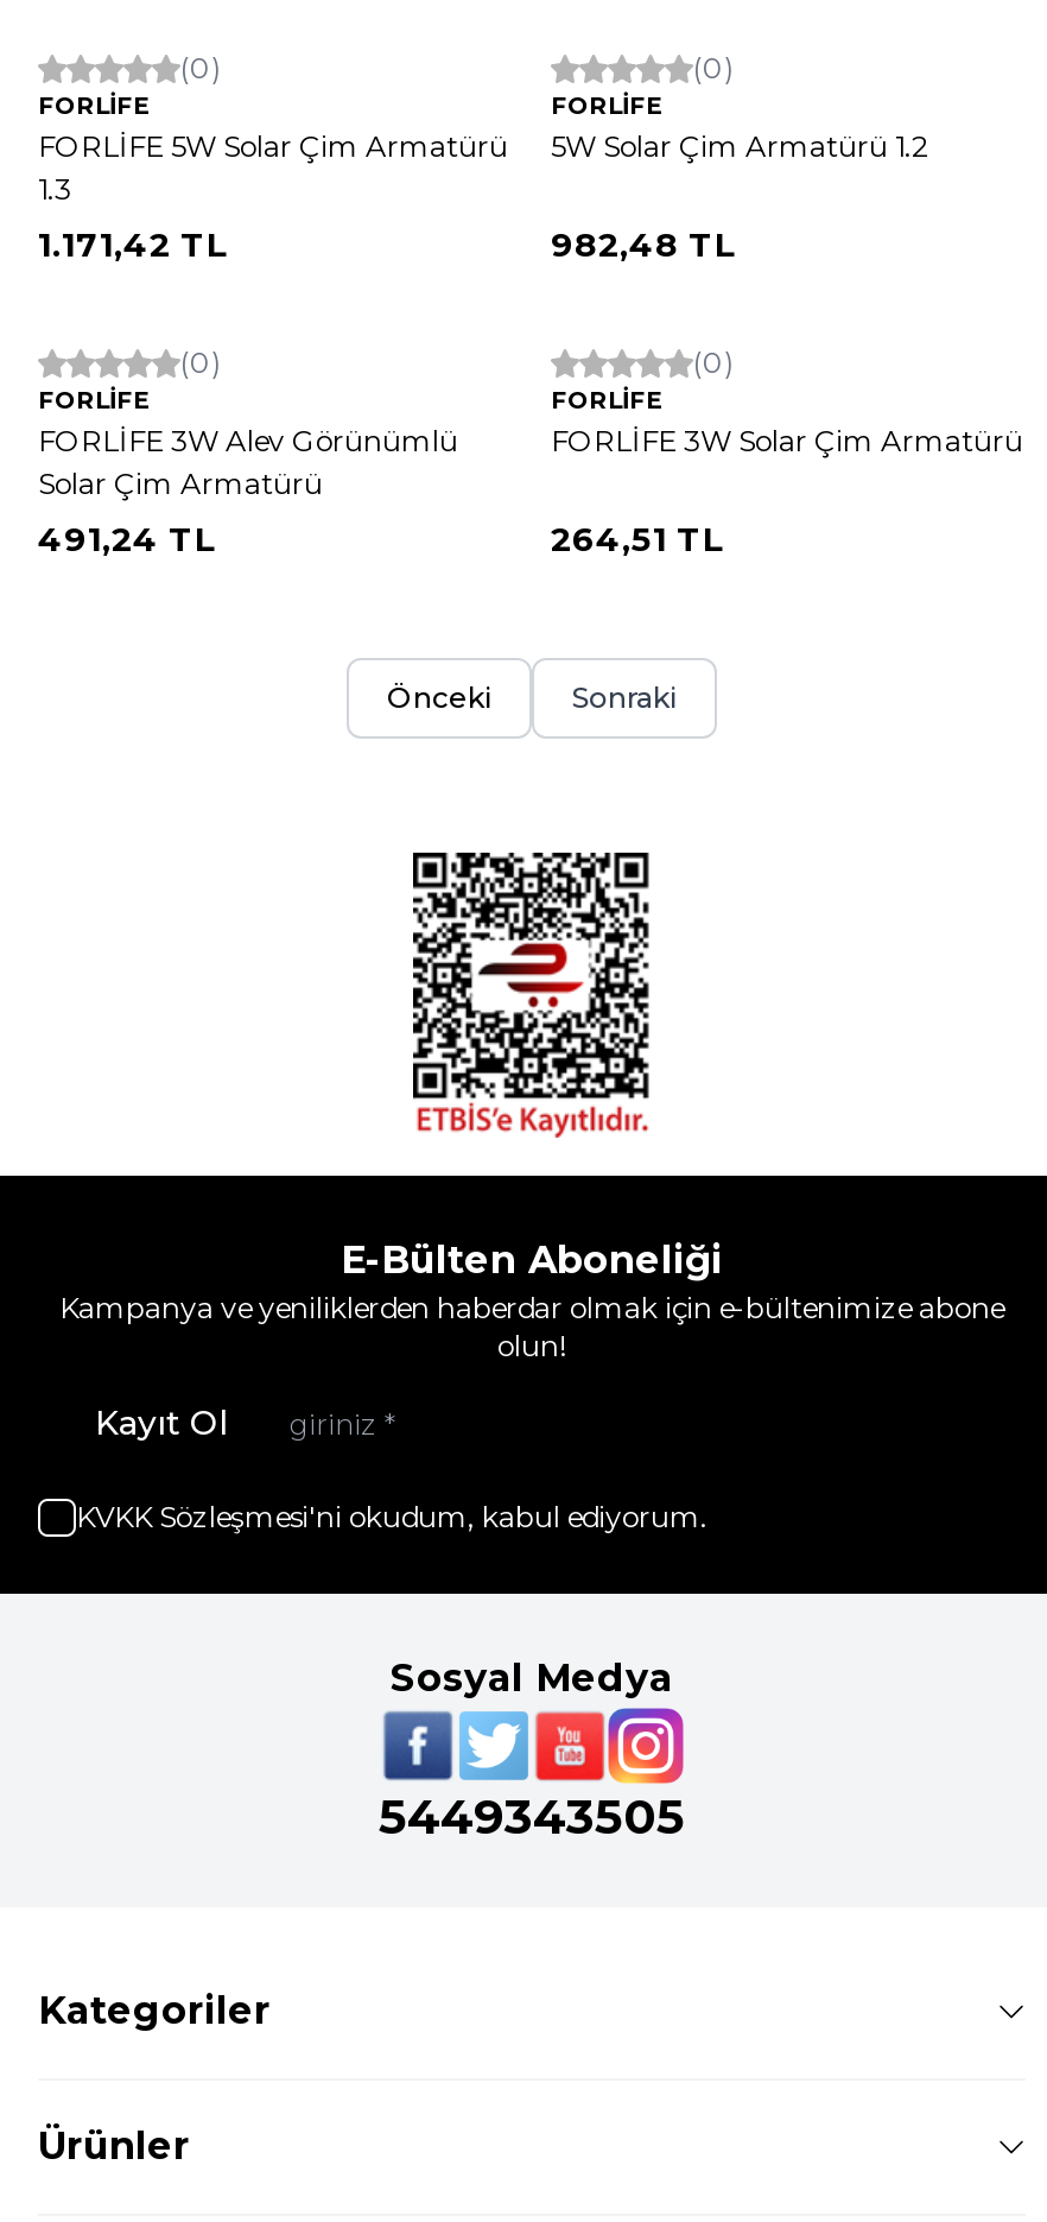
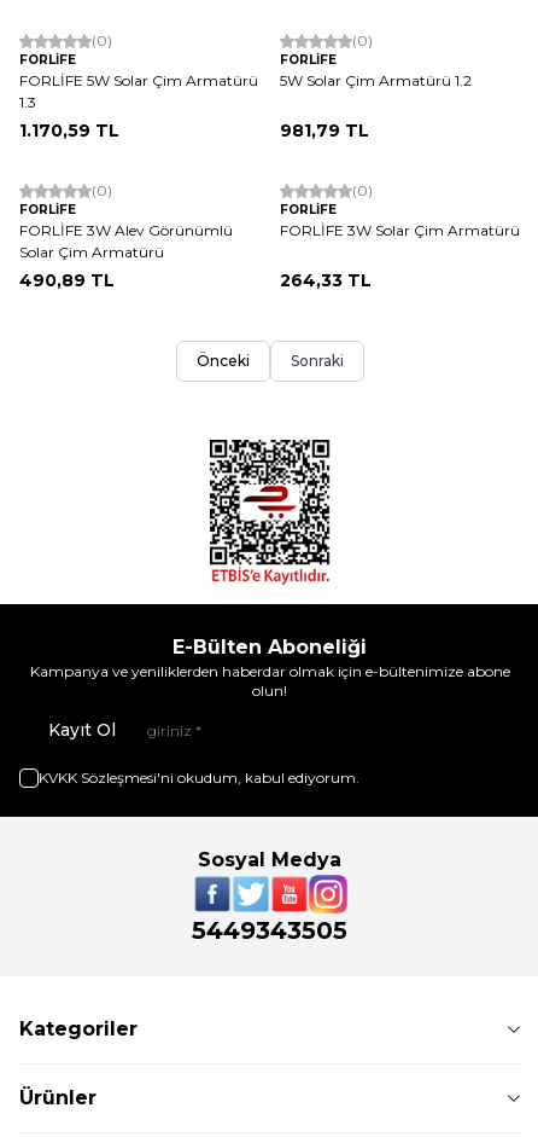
[38,223,228,265] 1.171,42 TL -> [19,119,119,141] 1.170,59 TL
[551,223,736,265] 982,48 TL -> [280,119,369,141] 981,79 TL
[38,517,216,560] 491,24 TL -> [19,269,115,291] 490,89 TL
[551,517,724,560] 264,51 TL -> [280,269,372,291] 264,33 TL

